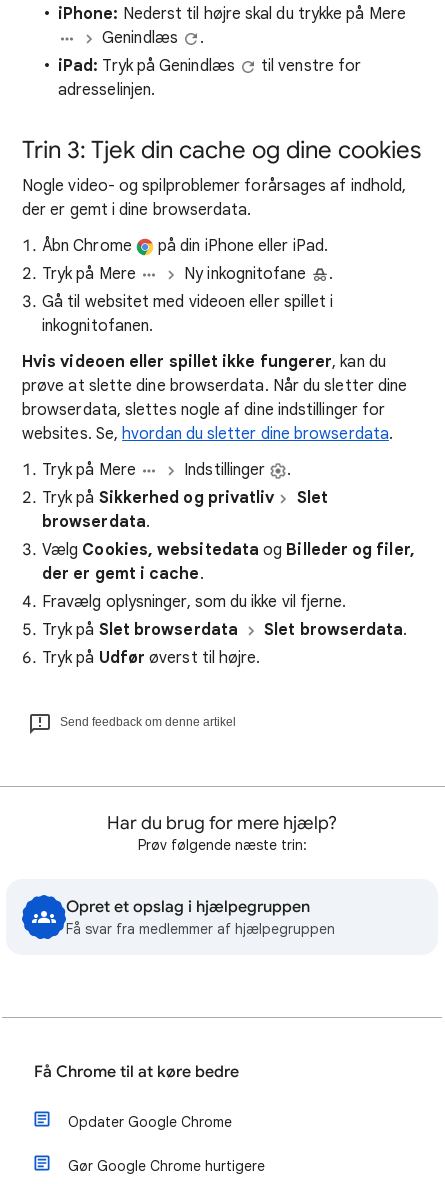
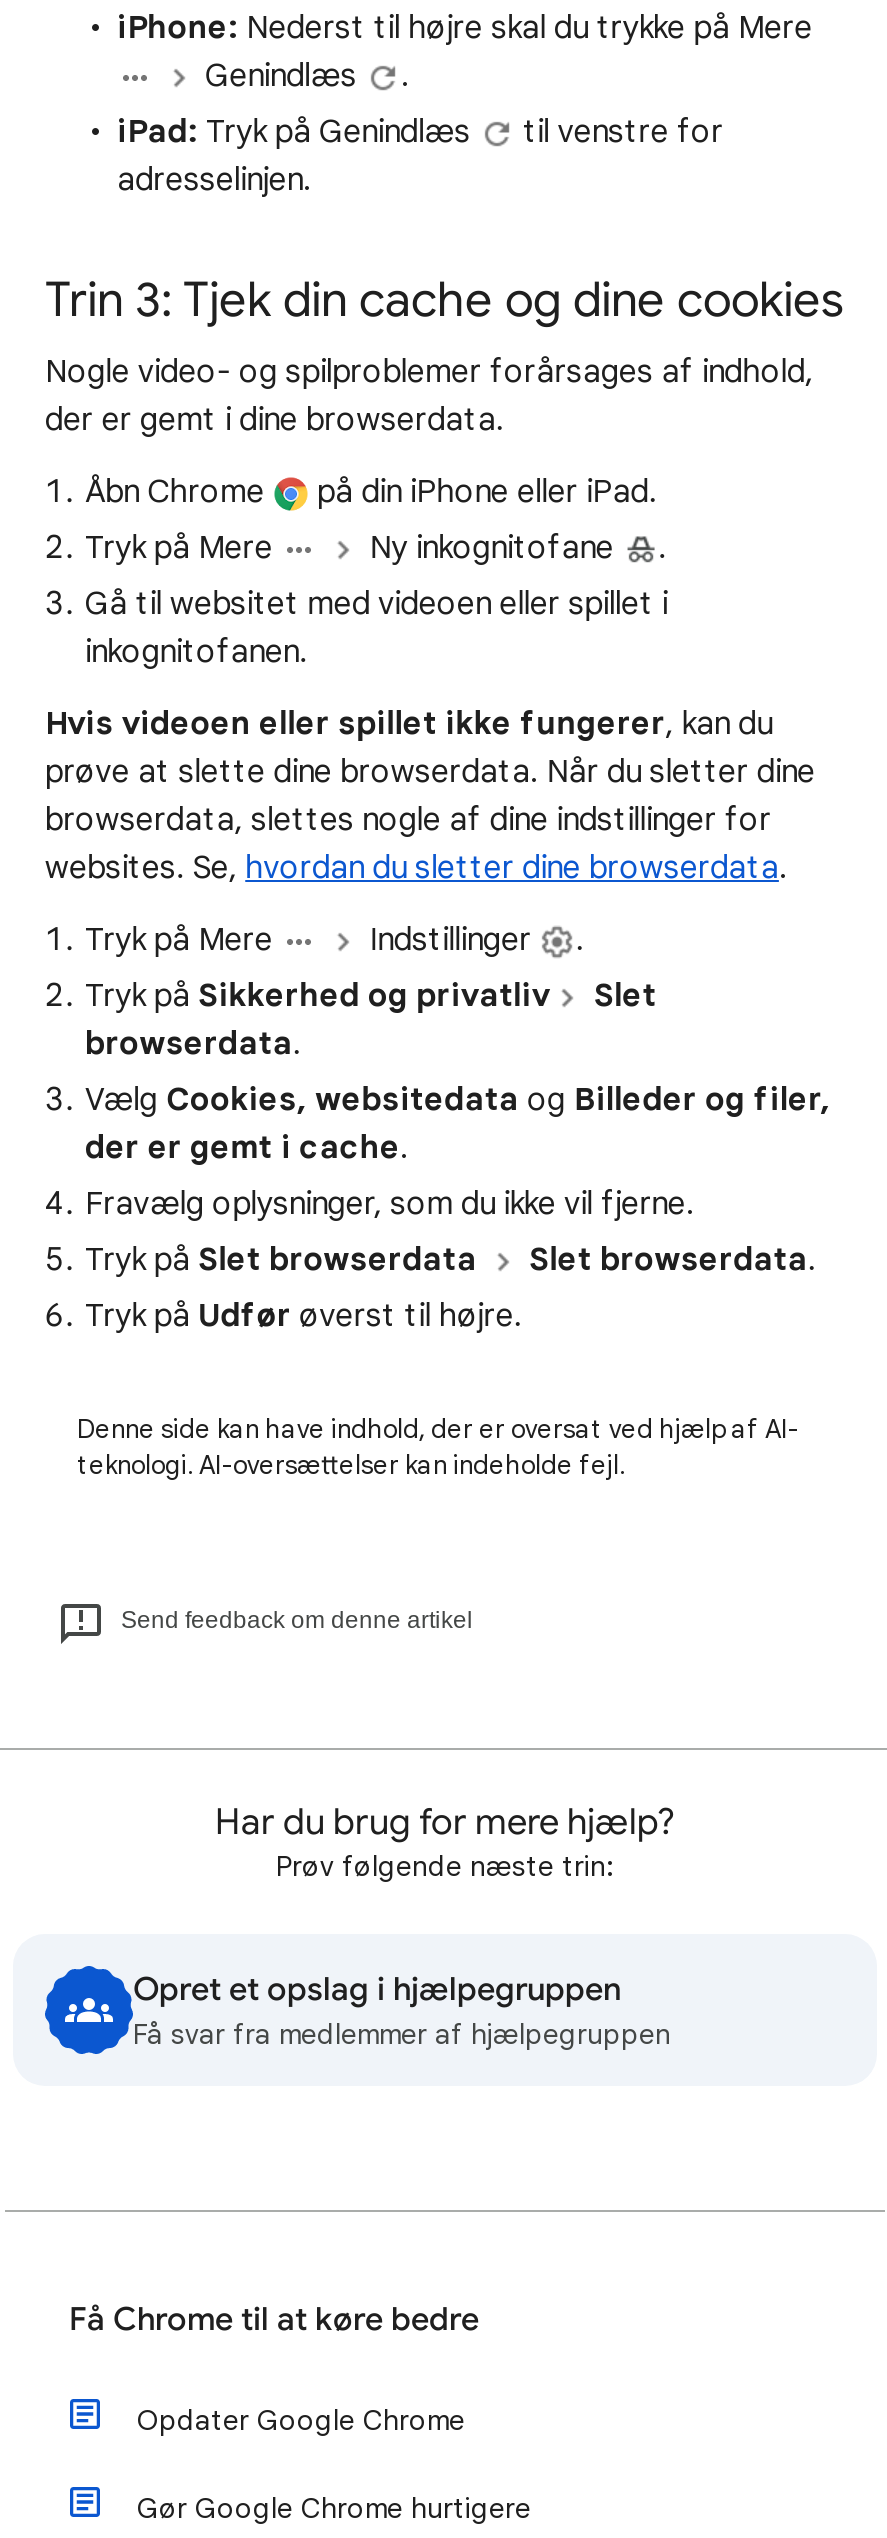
none -> [77,1412,799,1482] Denne side kan have indhold, der er oversat ved hjælp af AI- | teknologi. AI-oversættelser kan indeholde fejl.

